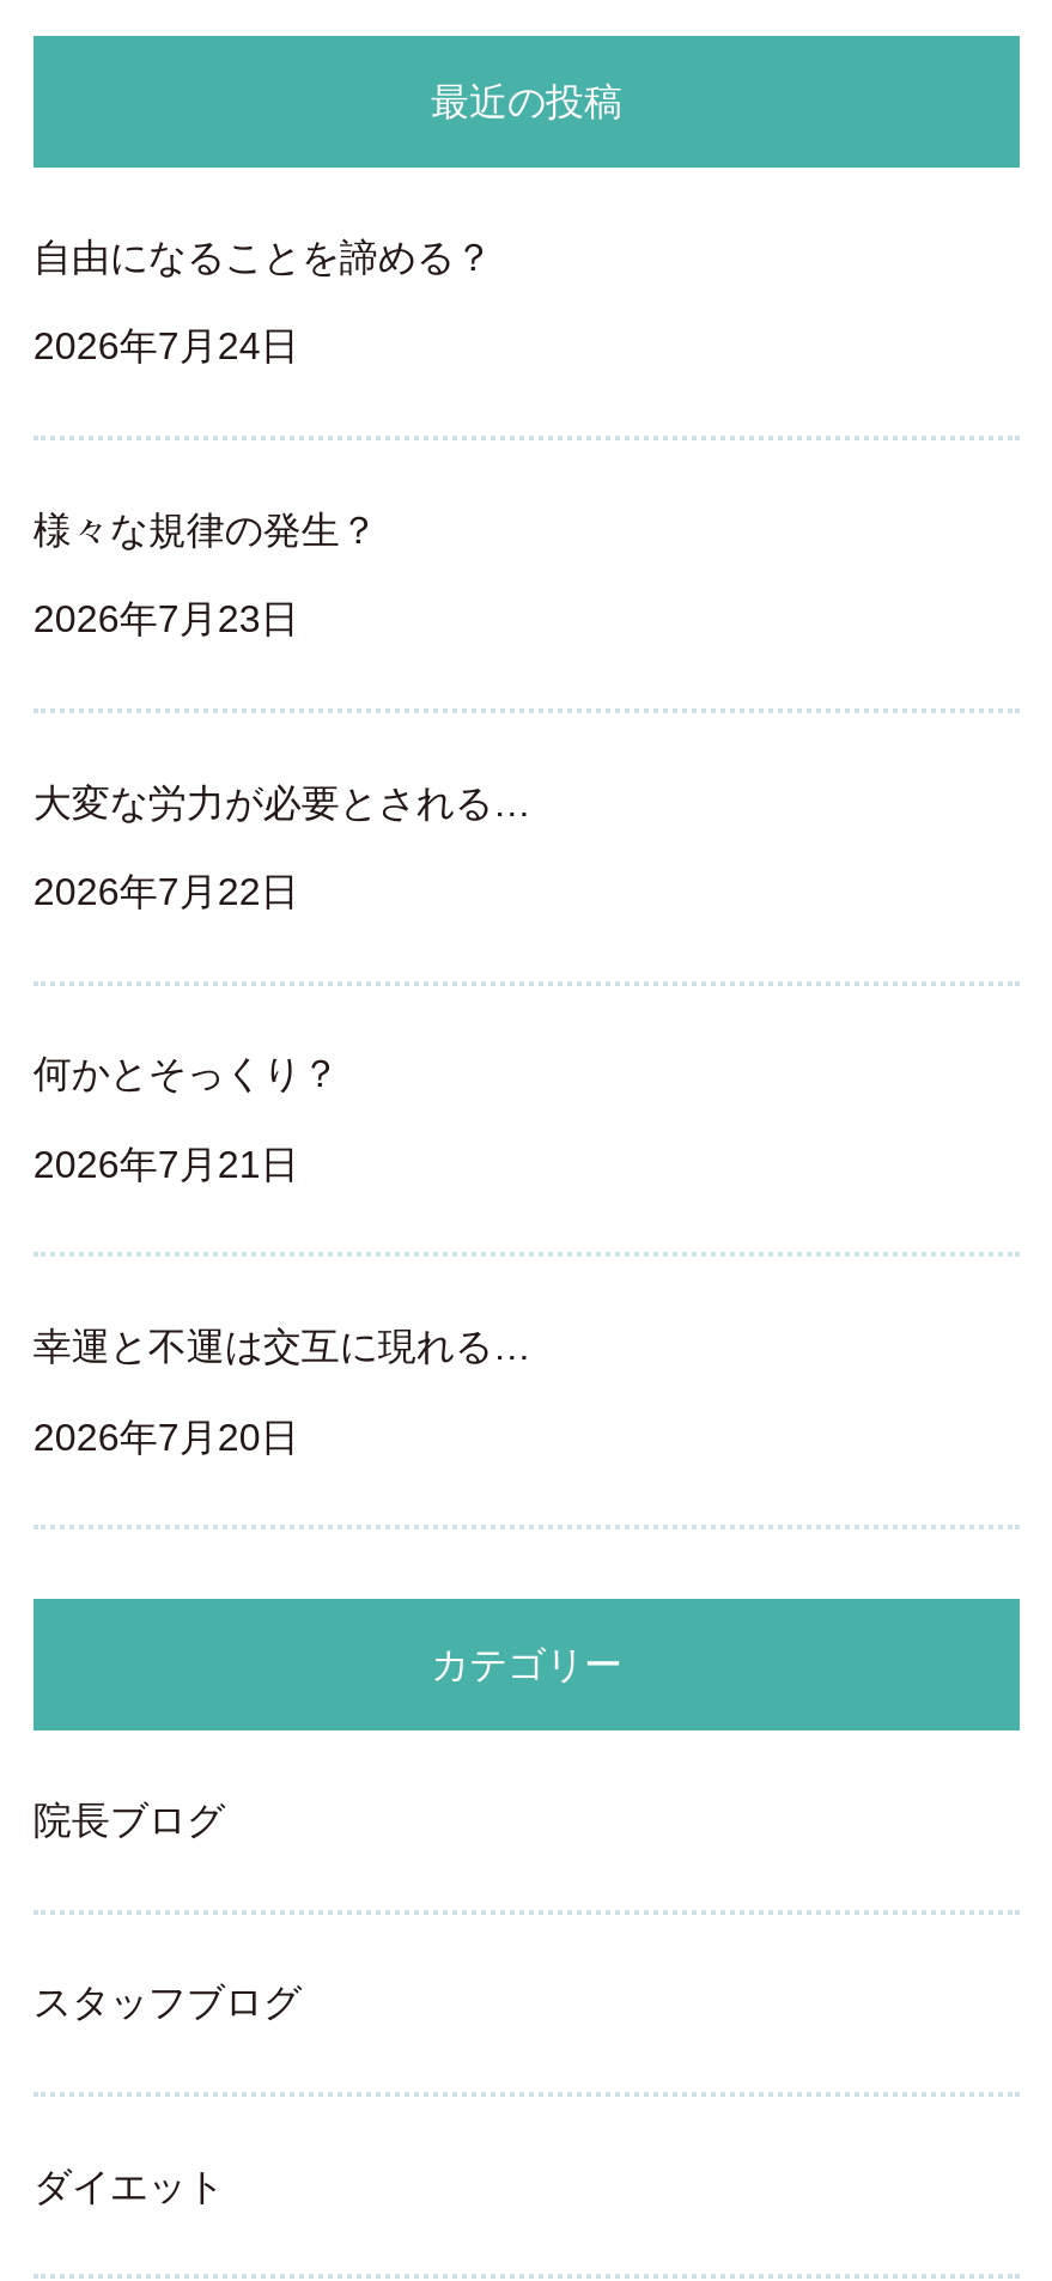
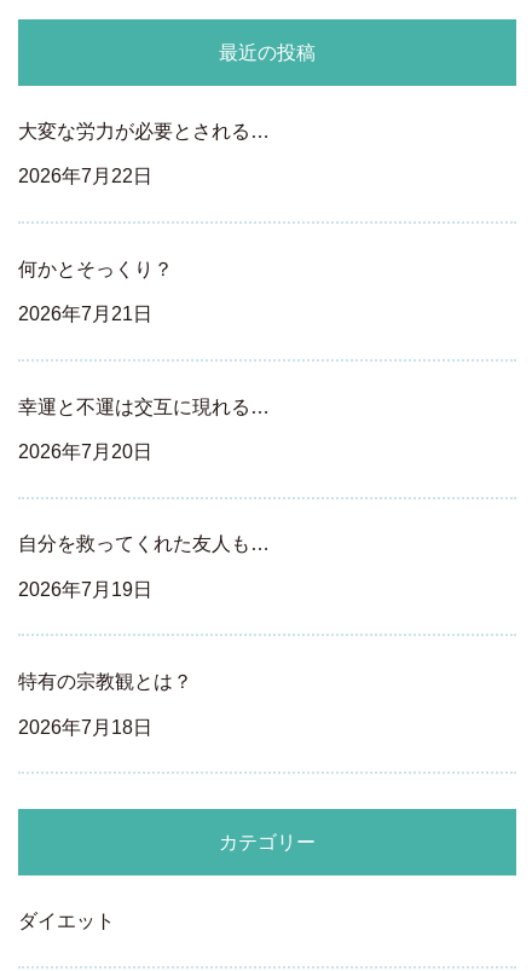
[33,237,493,367] 自由になることを諦める？ | 2026年7月24日 -> none
[33,509,378,639] 様々な規律の発生？ | 2026年7月23日 -> none
moved [33,782,531,1456] -> [18,121,270,462]: 大変な労力が必要とされる… | 2026年7月22日 | 何かとそっくり？ | 2026年7月21日 | 幸運と不運は交互に現れる… | 2026年7月20日
none -> [18,534,270,599] 自分を救ってくれた友人も… | 2026年7月19日
none -> [18,671,192,737] 特有の宗教観とは？ | 2026年7月18日
[33,1799,225,1840] 院長ブログ -> none
[33,1982,301,2023] スタッフブログ -> none

